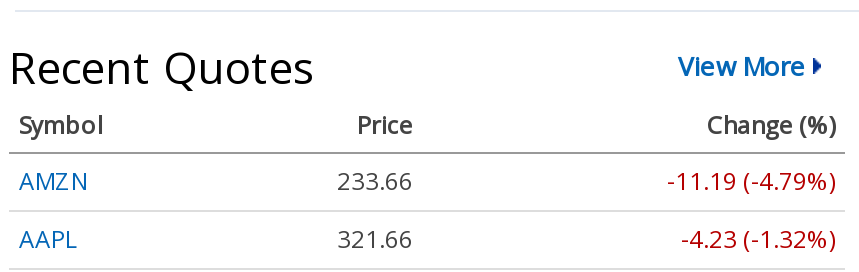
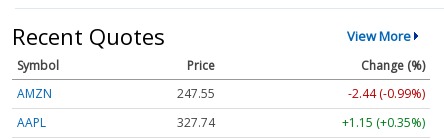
[337,163,413,197] 233.66 -> [177,84,215,101] 247.55
[667,163,835,197] -11.19 (-4.79%) -> [348,84,425,101] -2.44 (-0.99%)
[337,221,413,255] 321.66 -> [177,113,215,130] 327.74
[681,221,835,255] -4.23 (-1.32%) -> [342,113,425,130] +1.15 (+0.35%)

